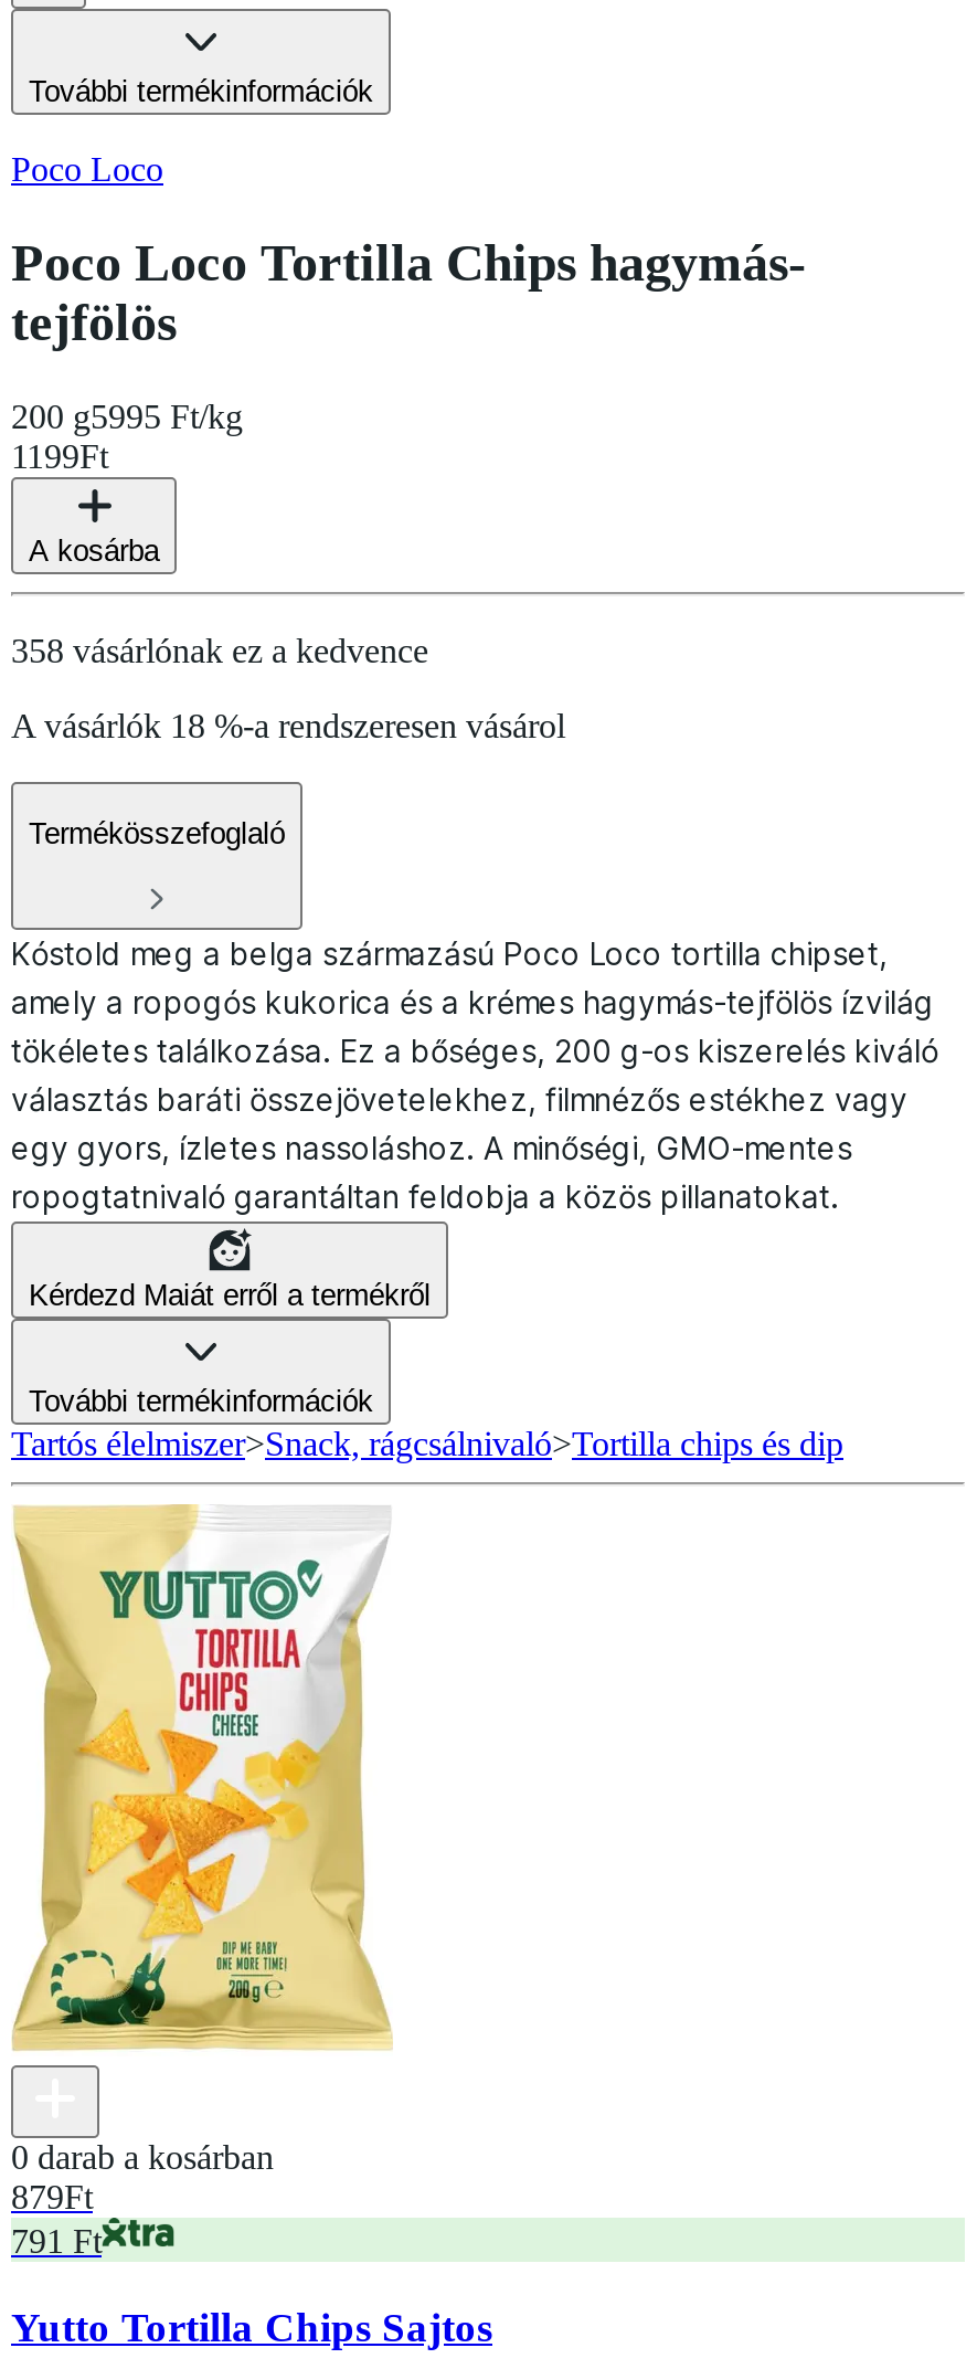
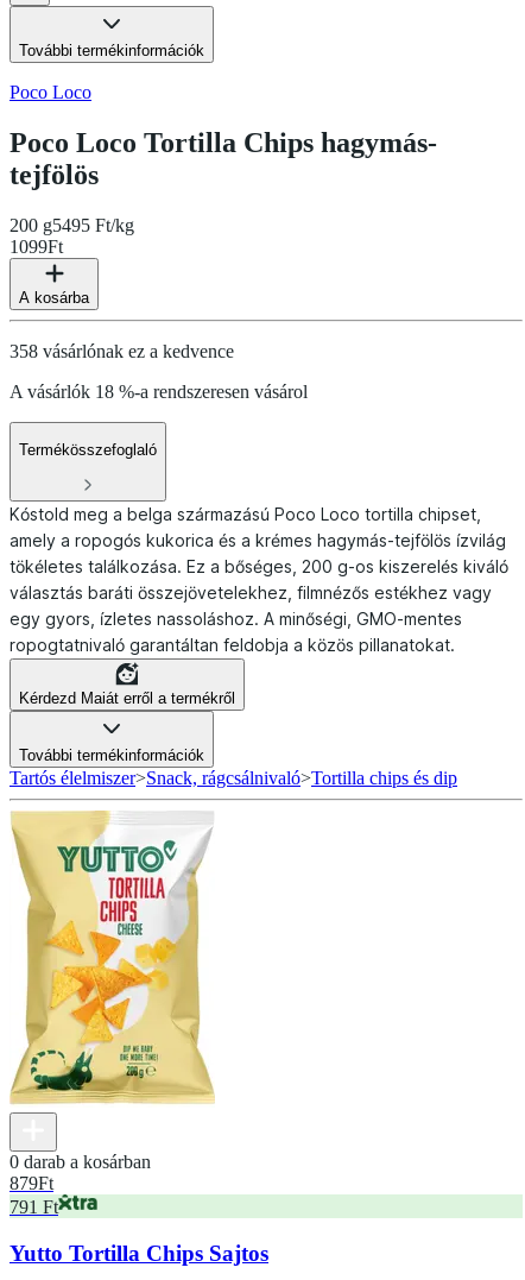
[11,398,243,435] 200 g5995 Ft/kg -> [10,215,134,235] 200 g5495 Ft/kg
[11,438,108,475] 1199Ft -> [10,237,63,257] 1099Ft

